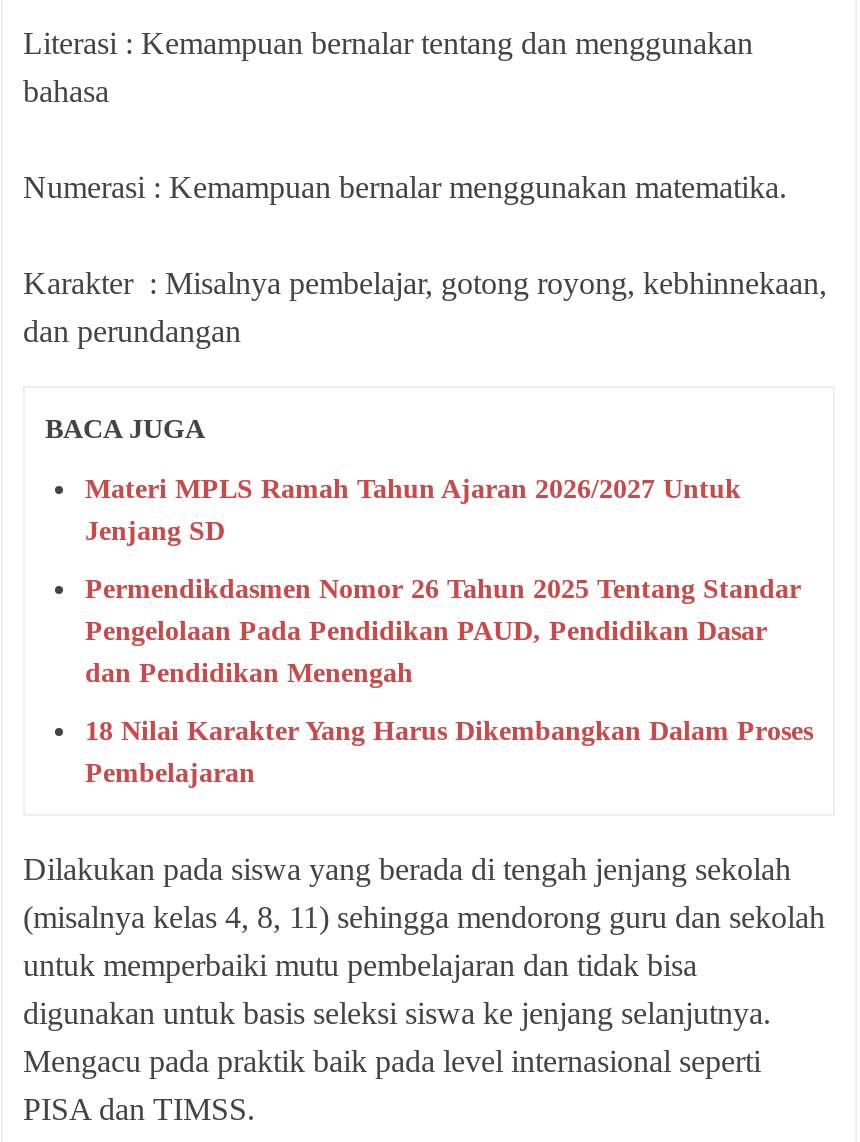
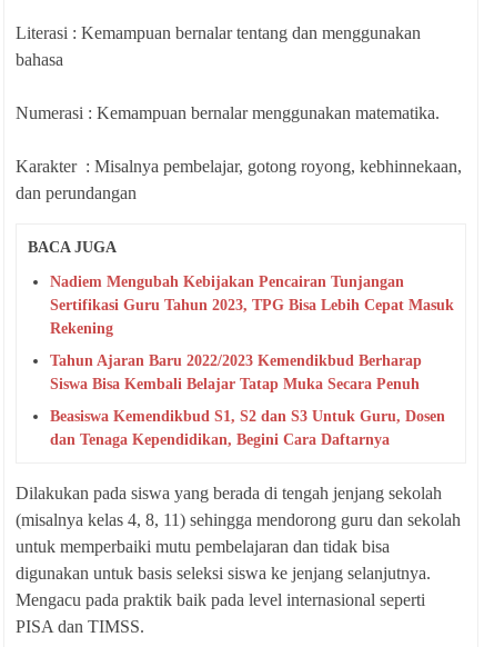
[85,474,741,546] Materi MPLS Ramah Tahun Ajaran 2026/2027 Untuk | Jenjang SD -> [50,273,454,337] Nadiem Mengubah Kebijakan Pencairan Tunjangan | Sertifikasi Guru Tahun 2023, TPG Bisa Lebih Cepat Masuk | Rekening
[85,574,801,688] Permendikdasmen Nomor 26 Tahun 2025 Tentang Standar | Pengelolaan Pada Pendidikan PAUD, Pendidikan Dasar | dan Pendidikan Menengah -> [50,352,422,392] Tahun Ajaran Baru 2022/2023 Kemendikbud Berharap | Siswa Bisa Kembali Belajar Tatap Muka Secara Penuh
[85,716,813,788] 18 Nilai Karakter Yang Harus Dikembangkan Dalam Proses | Pembelajaran -> [50,408,445,448] Beasiswa Kemendikbud S1, S2 dan S3 Untuk Guru, Dosen | dan Tenaga Kependidikan, Begini Cara Daftarnya

